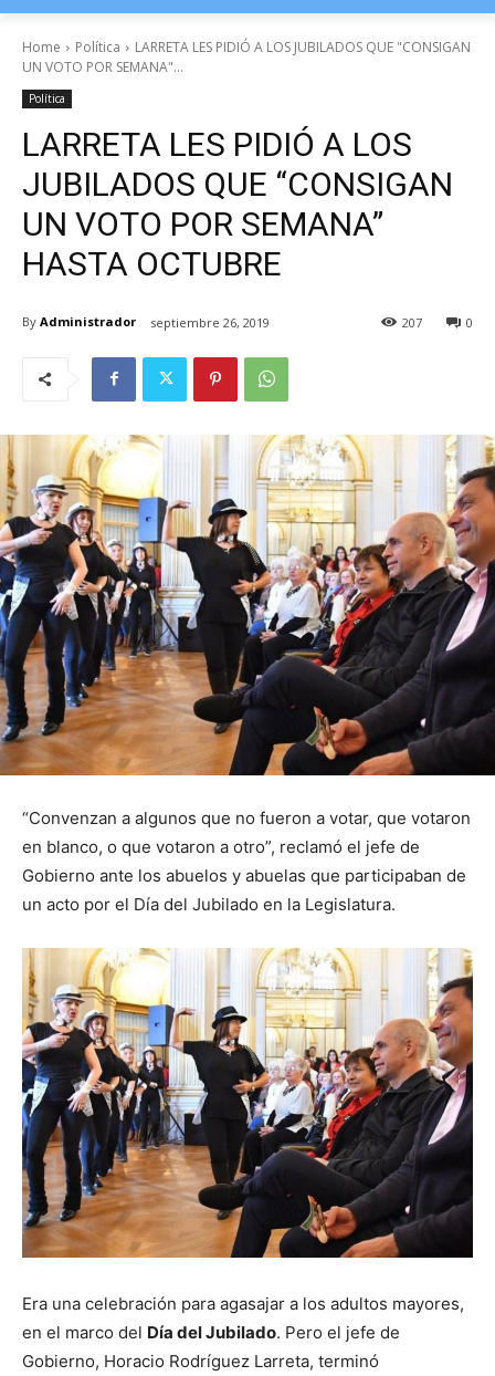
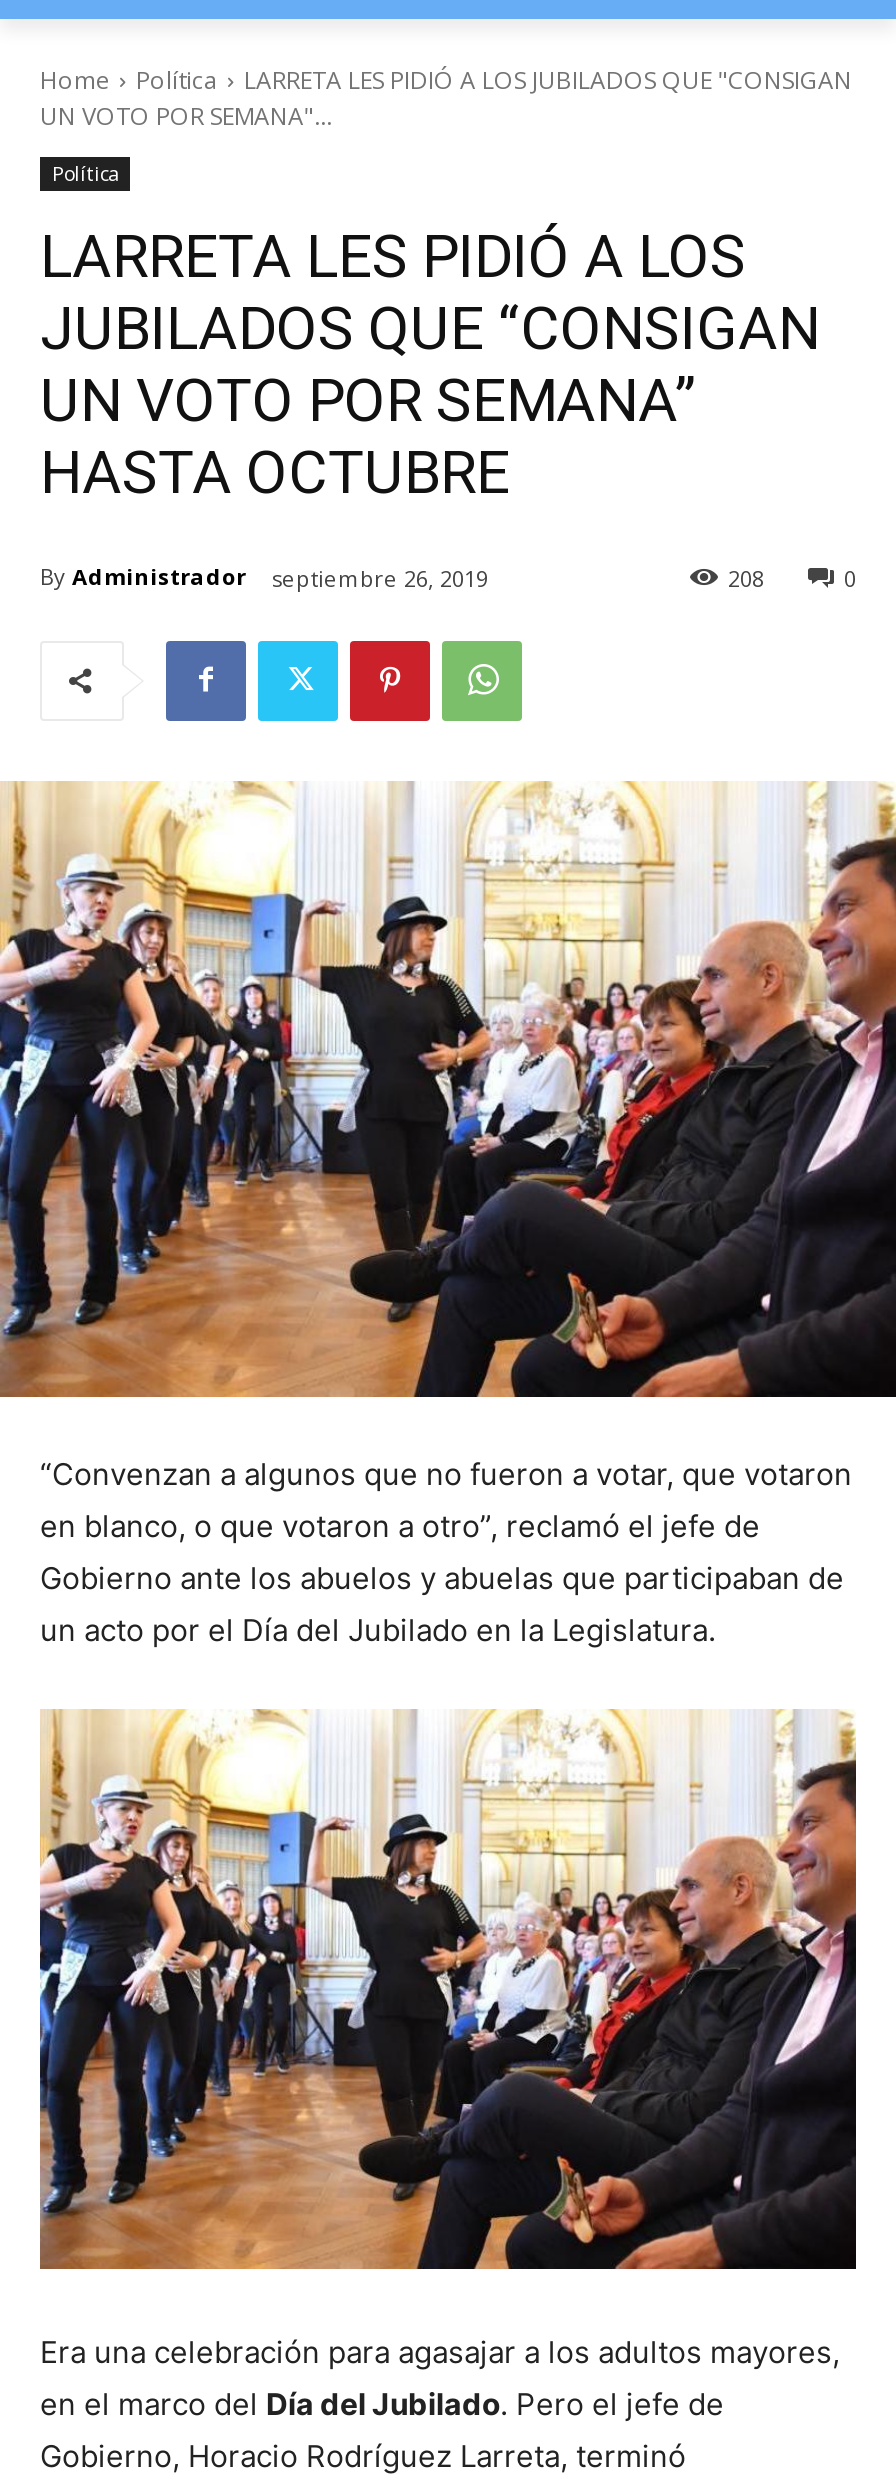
[402,314,422,331] 207 -> [728,563,764,593] 208

